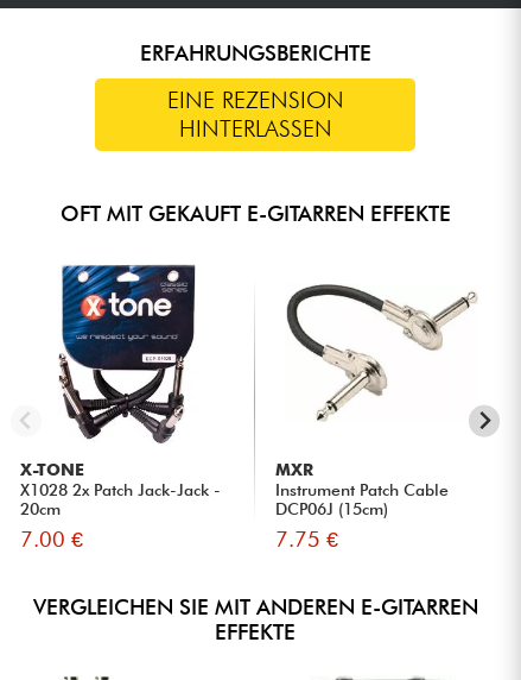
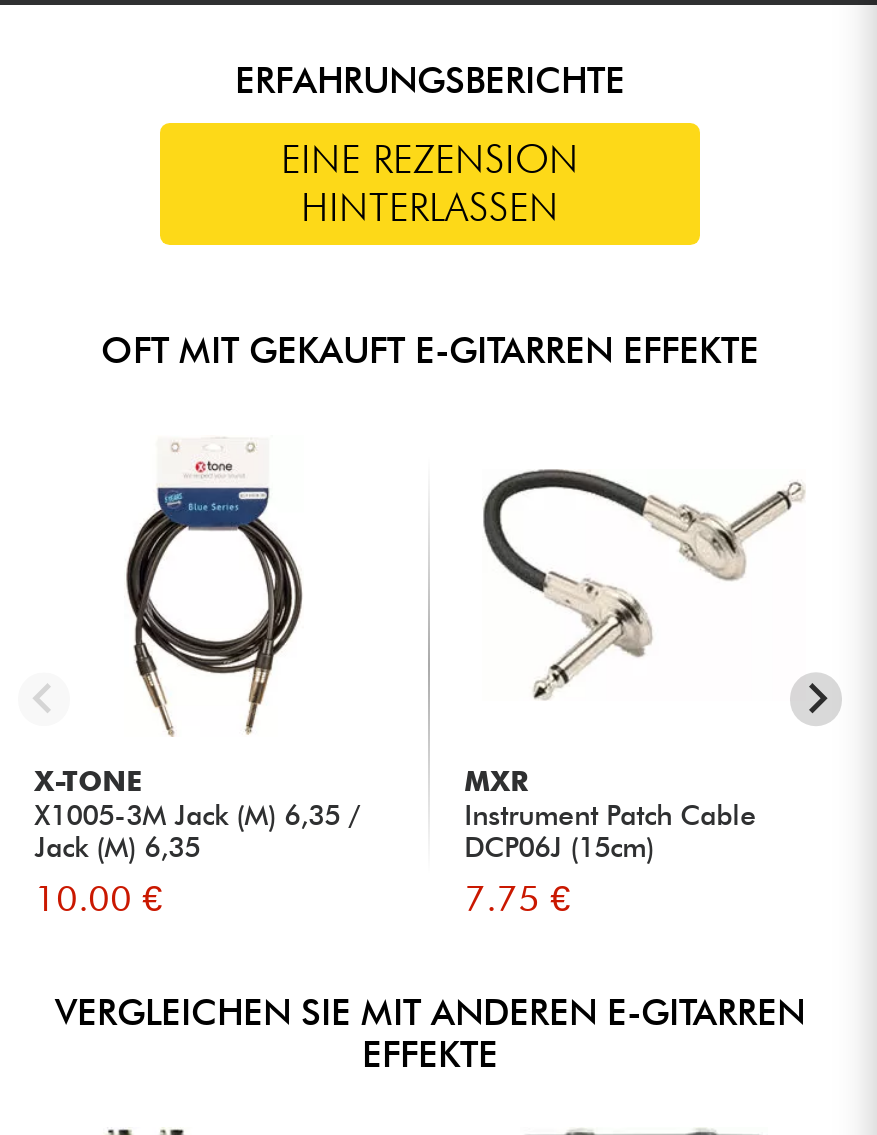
[20,264,221,551] [image] | X1028 2x Patch Jack-Jack - | 20cm | 7.00 € -> [34,437,360,919] [image] | X1005-3M Jack (M) 6,35 / | Jack (M) 6,35 | 10.00 €

